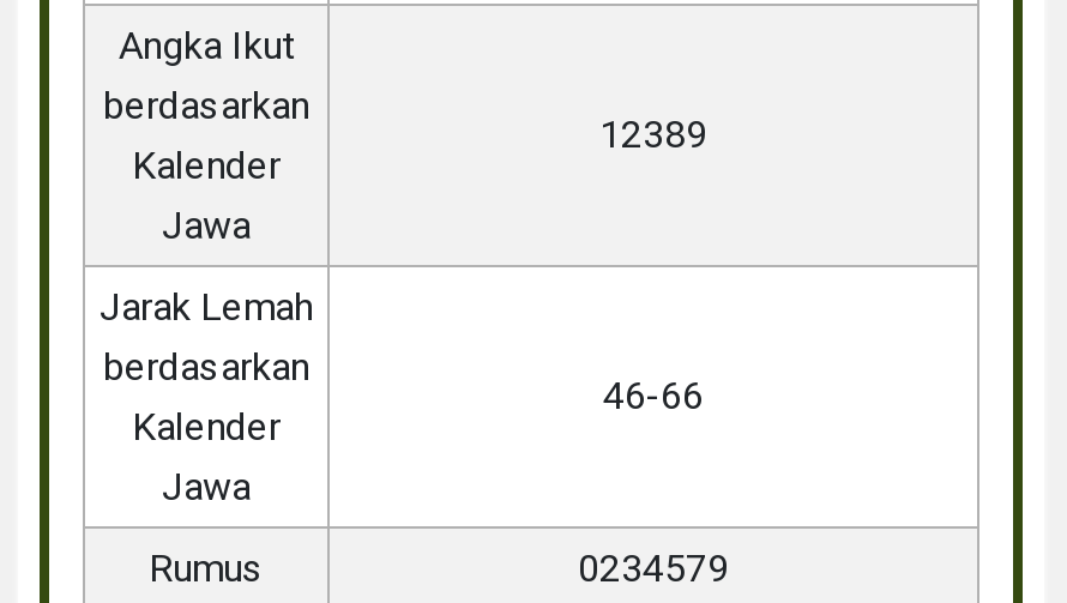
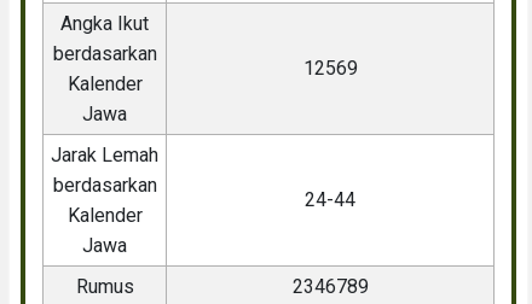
[599,112,707,158] 12389 -> [303,57,357,80] 12569
[603,374,704,419] 46-66 -> [305,189,355,211] 24-44
[578,546,729,592] 0234579 -> [292,275,368,298] 2346789

